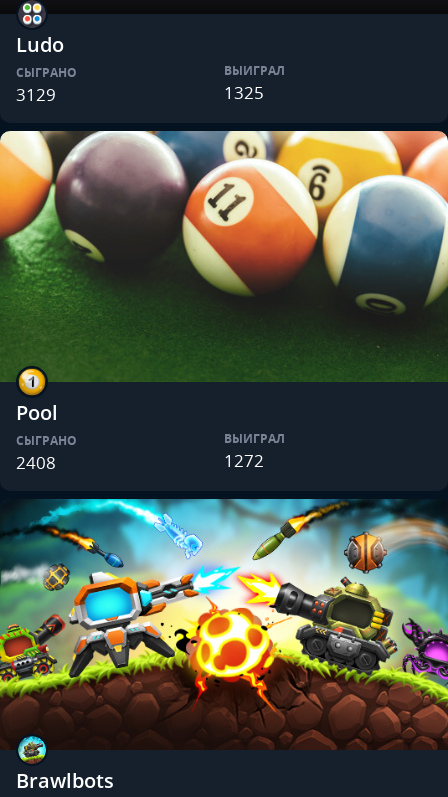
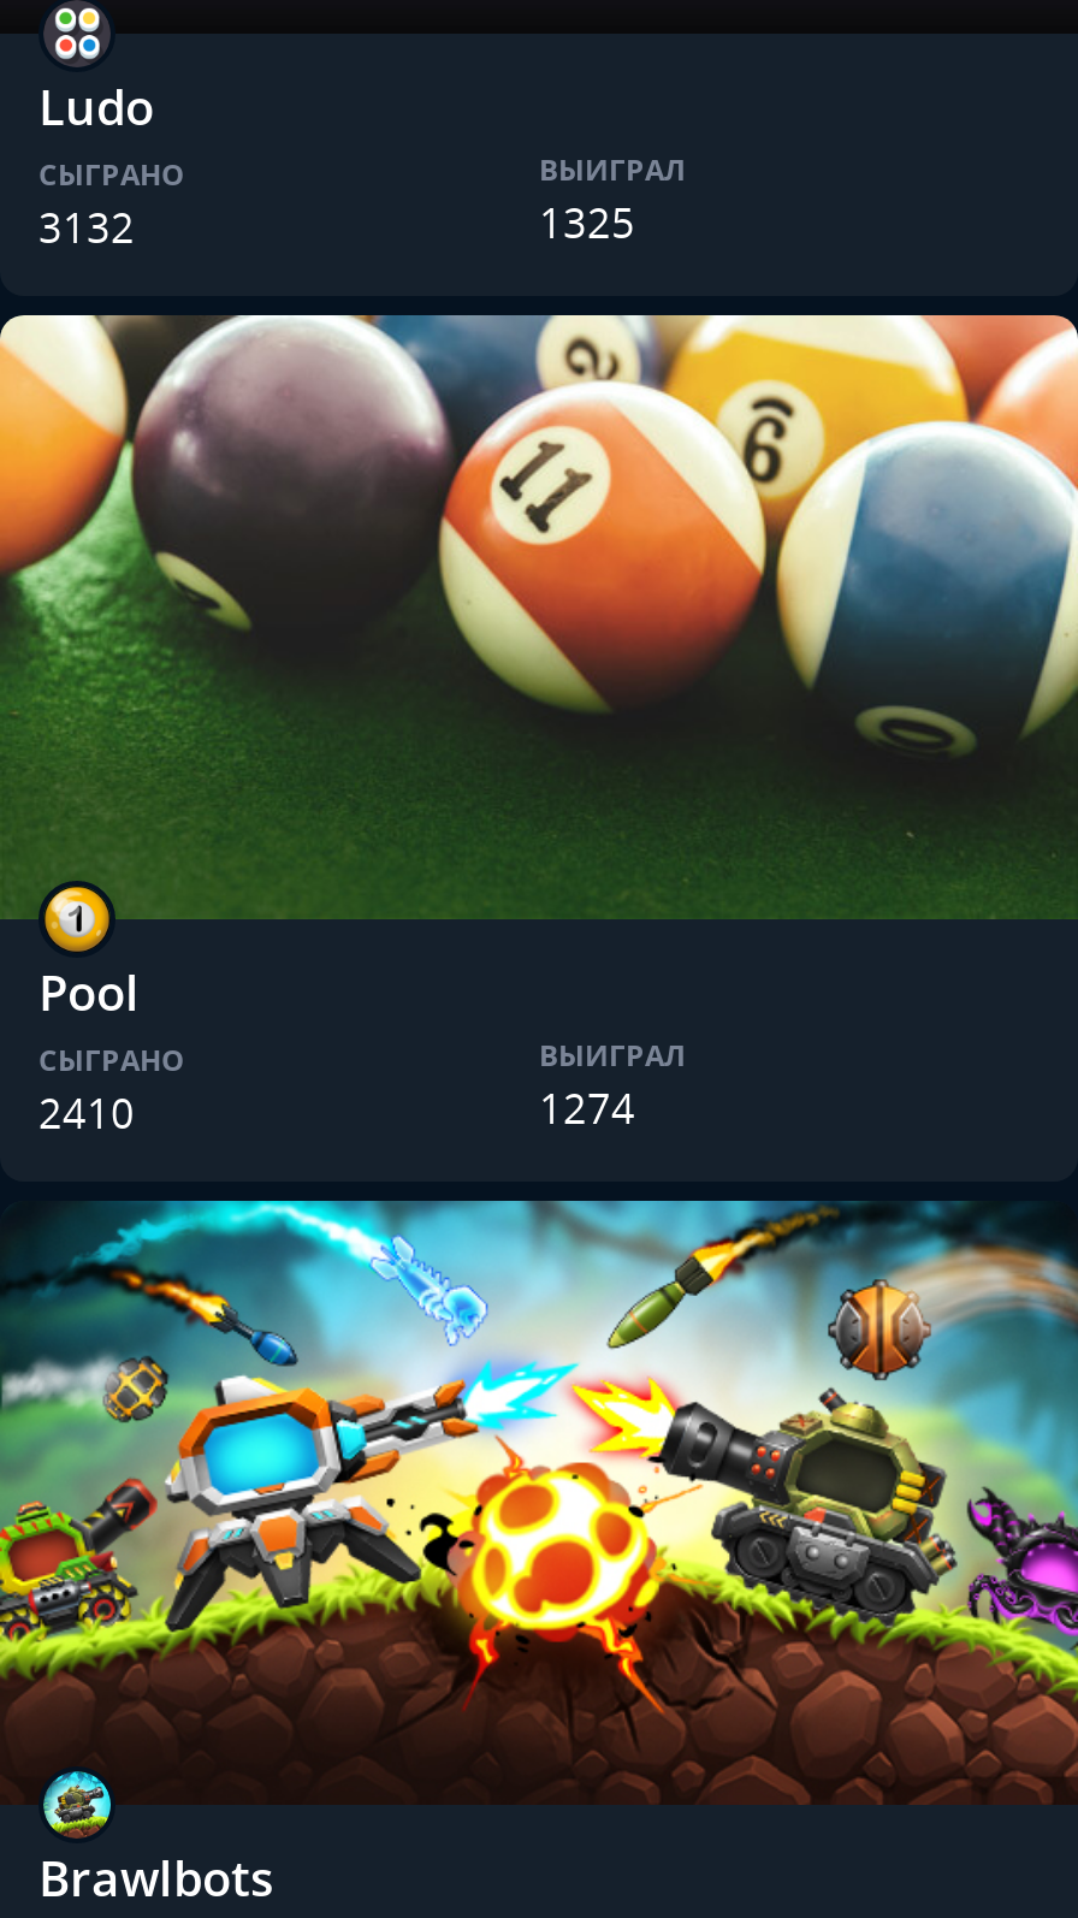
[16,83,56,106] 3129 -> [38,199,135,254] 3132
[16,451,56,474] 2408 -> [38,1085,135,1140] 2410
[224,449,264,472] 1272 -> [539,1080,635,1135] 1274

